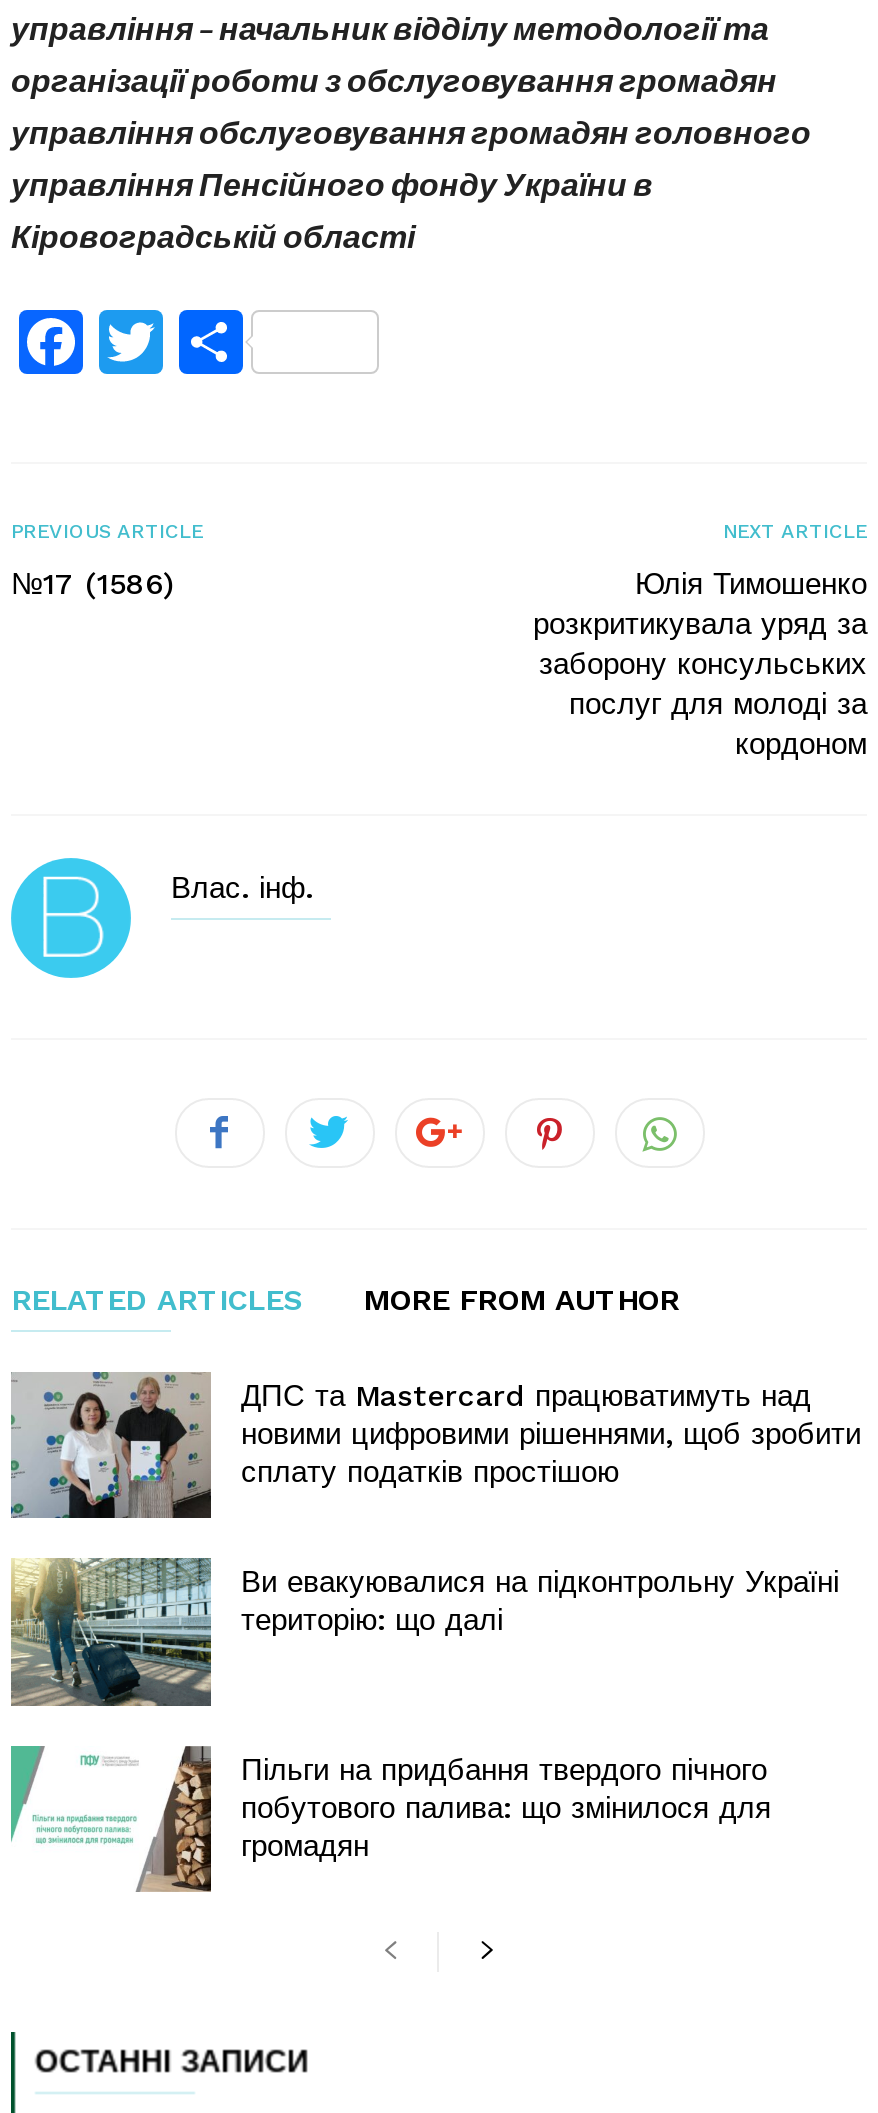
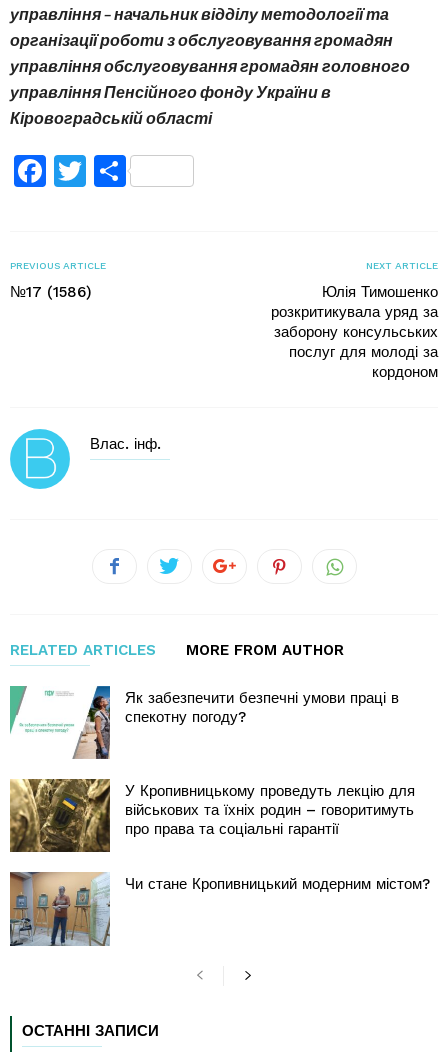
[9,1370,861,1520] [image] | ДПС та Mastercard працюватимуть над | новими цифровими рішеннями, щоб зробити | сплату податків простішою -> [9,685,399,760] [image] | Як забезпечити безпечні умови праці в | спекотну погоду?
[11,1556,839,1708] [image] | Ви евакуювалися на підконтрольну Україні | територію: що далі -> [10,778,415,853] [image] | У Кропивницькому проведуть лекцію для | військових та їхніх родин – говоритимуть | про права та соціальні гарантії
[9,1744,771,1894] [image] | Пільги на придбання твердого пічного | побутового палива: що змінилося для | громадян -> [9,871,430,947] [image] | Чи стане Кропивницький модерним містом?

